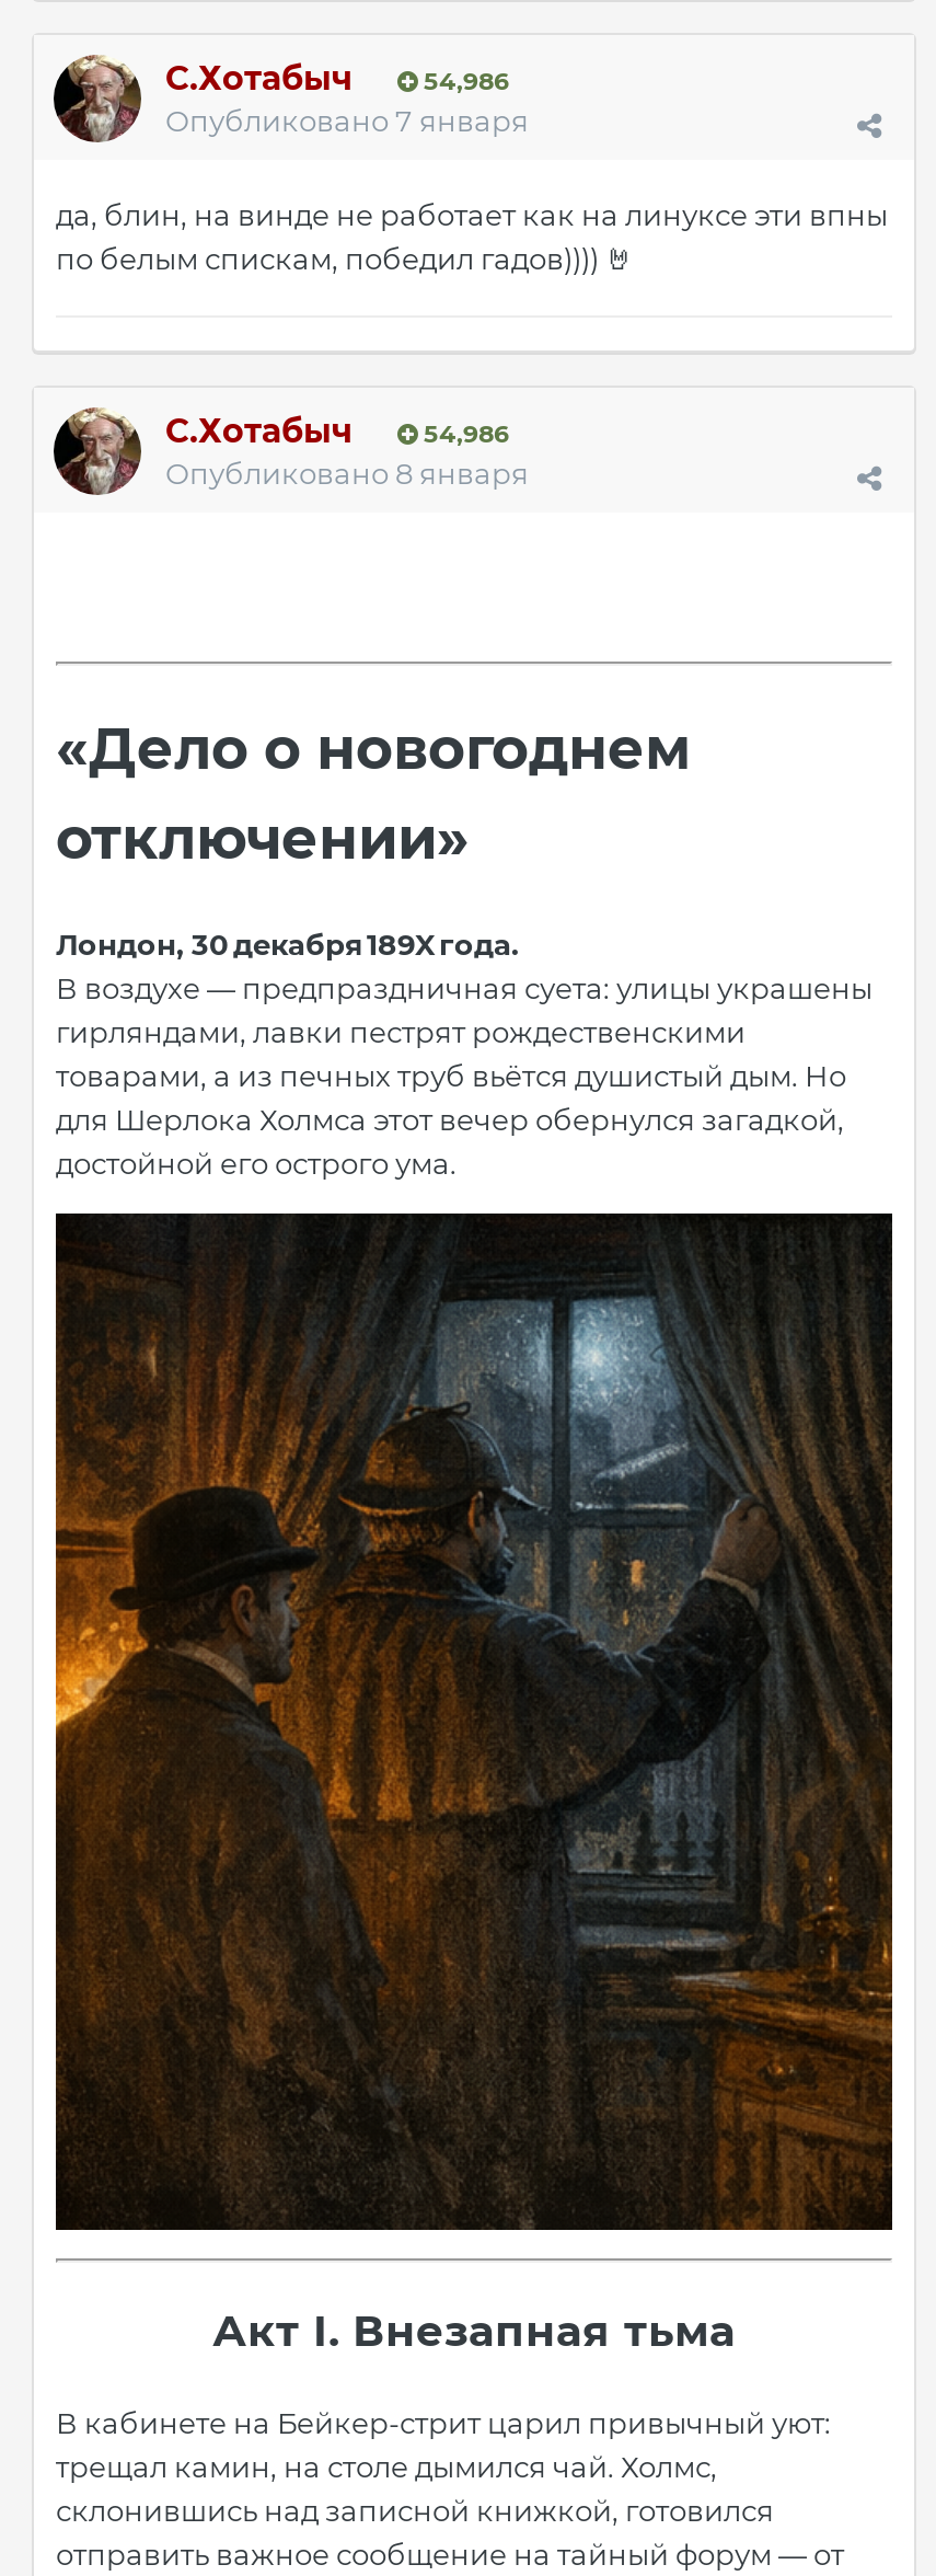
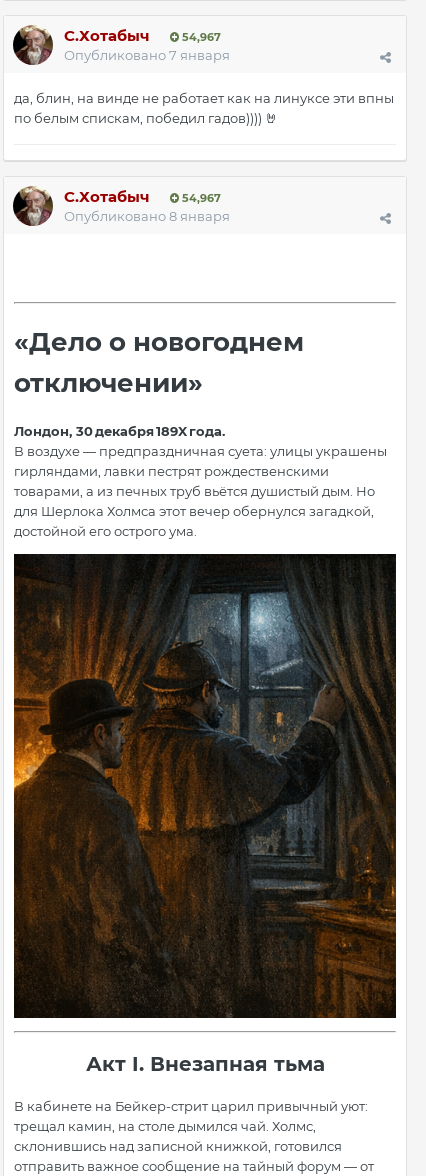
[417,67,509,97] 54,986 -> [179,30,221,44] 54,967
[417,419,509,450] 54,986 -> [179,191,221,205] 54,967

